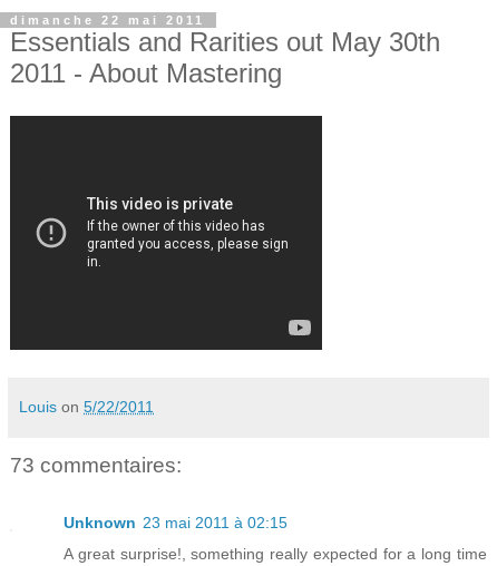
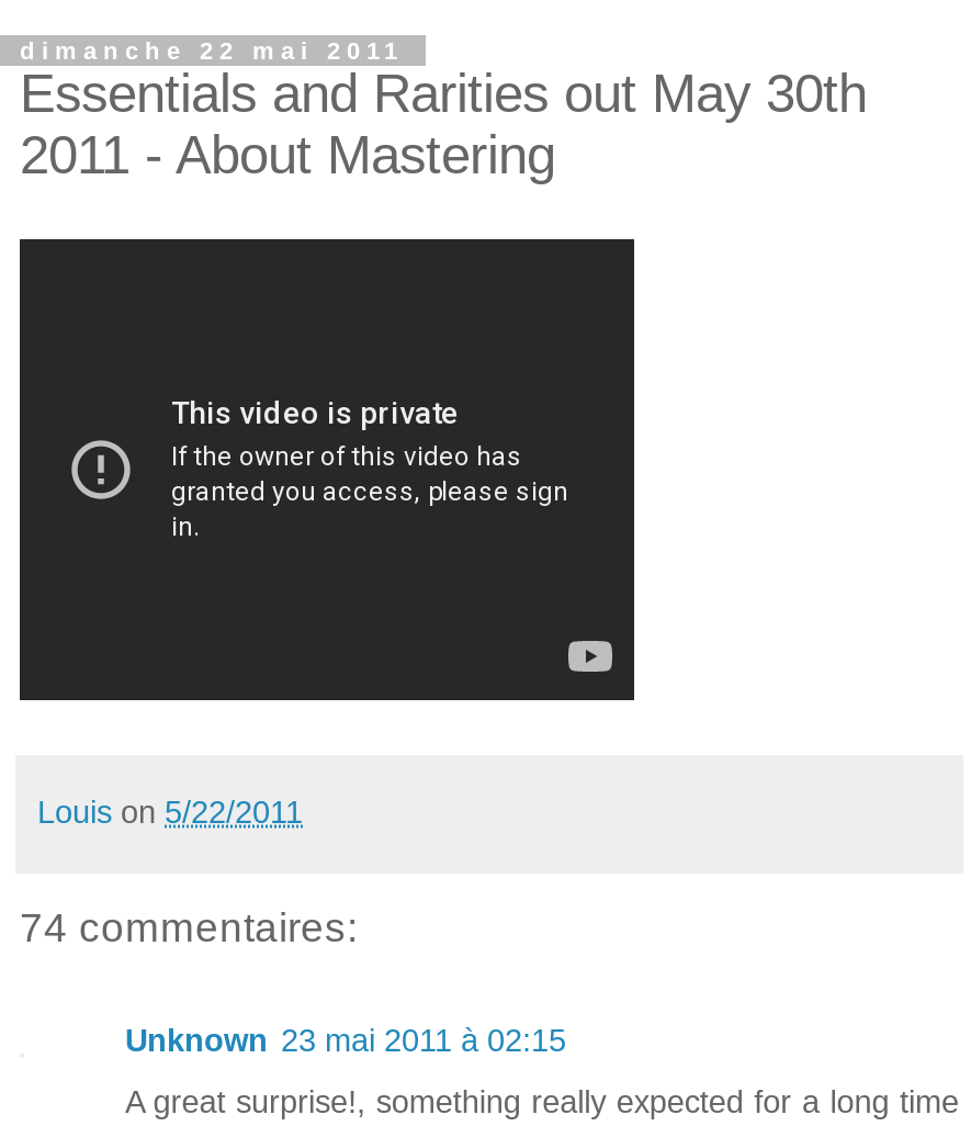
[10,453,182,477] 73 commentaires: -> [20,904,358,950] 74 commentaires:

